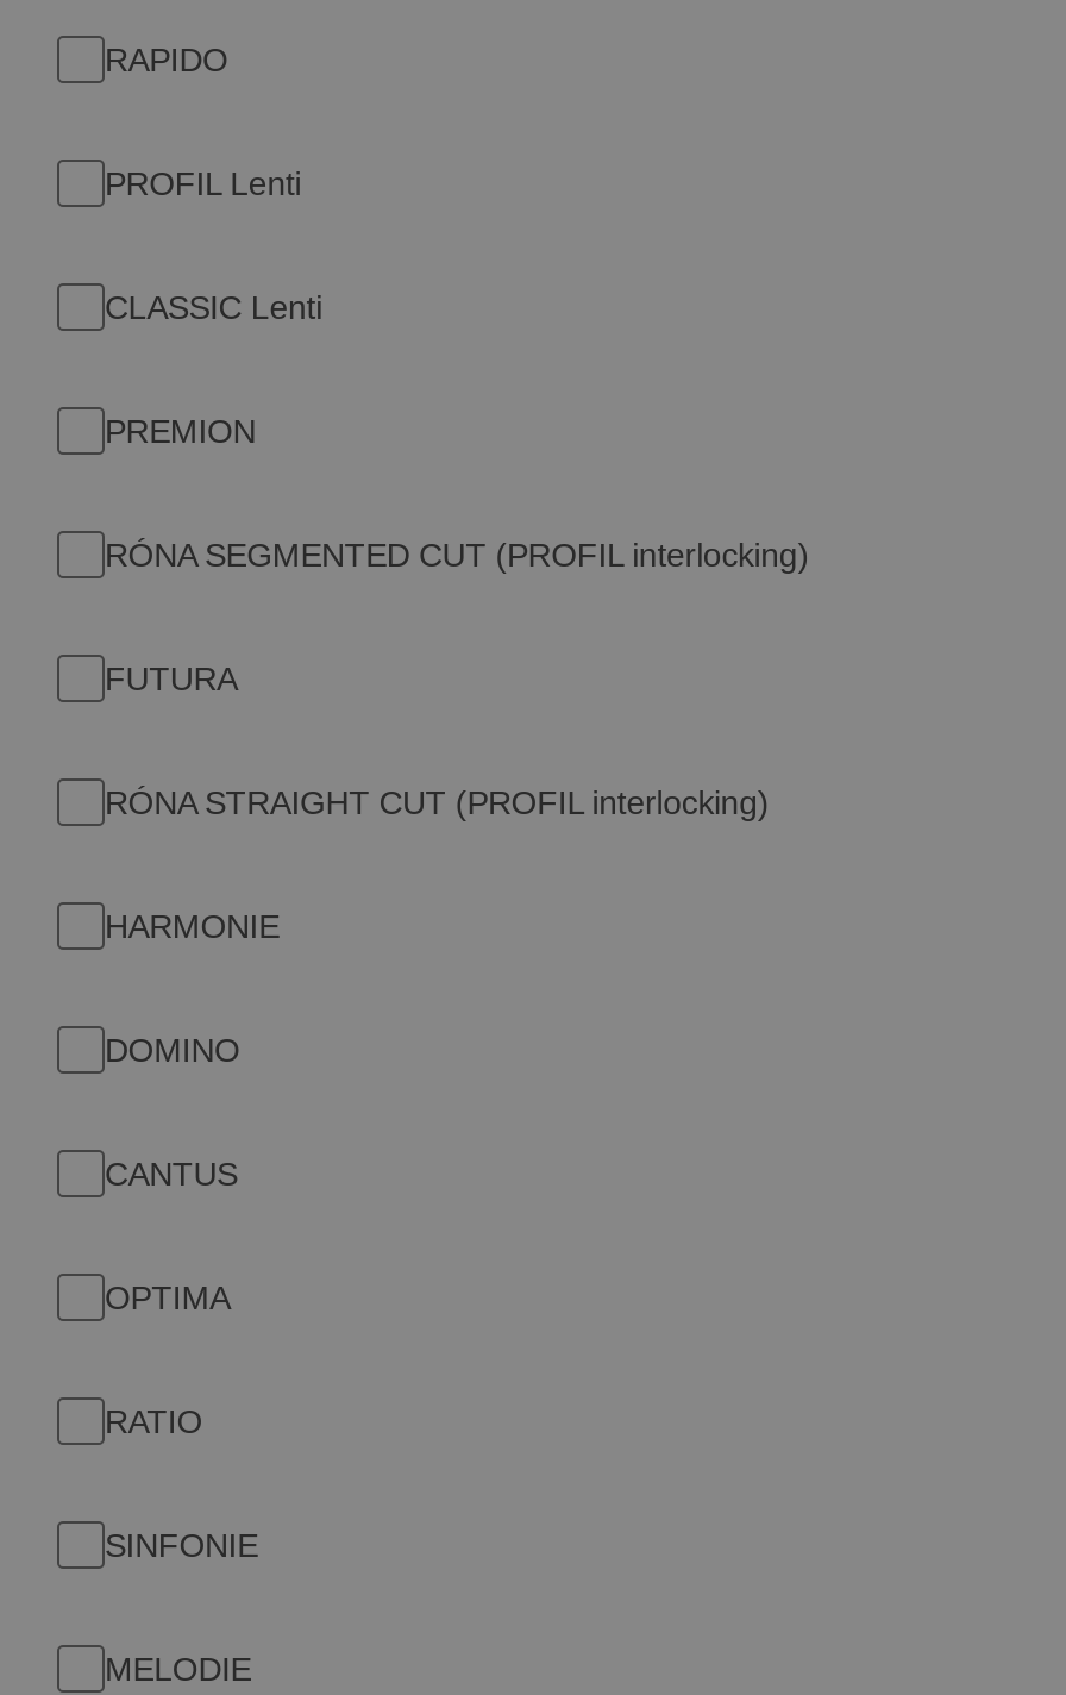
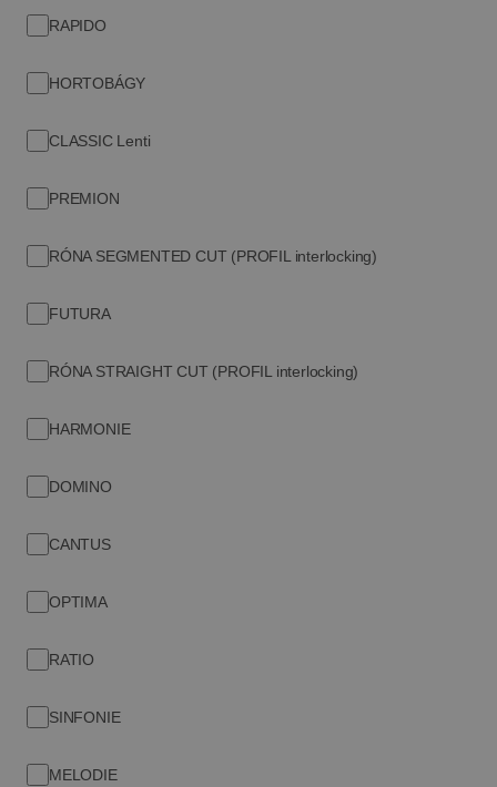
[105,164,301,202] PROFIL Lenti -> [49,74,146,92] HORTOBÁGY

